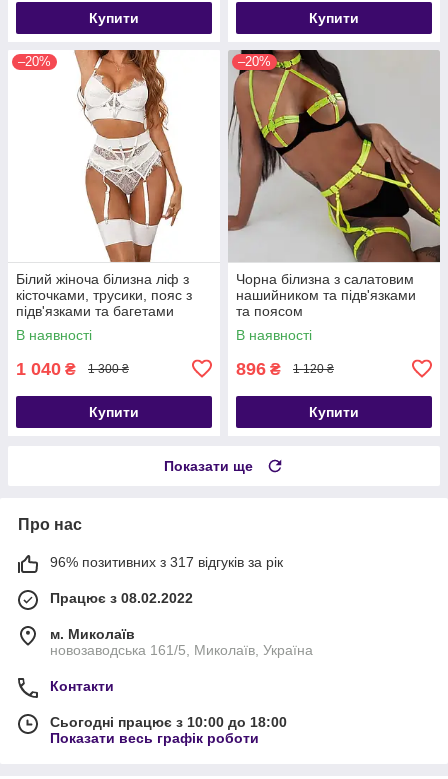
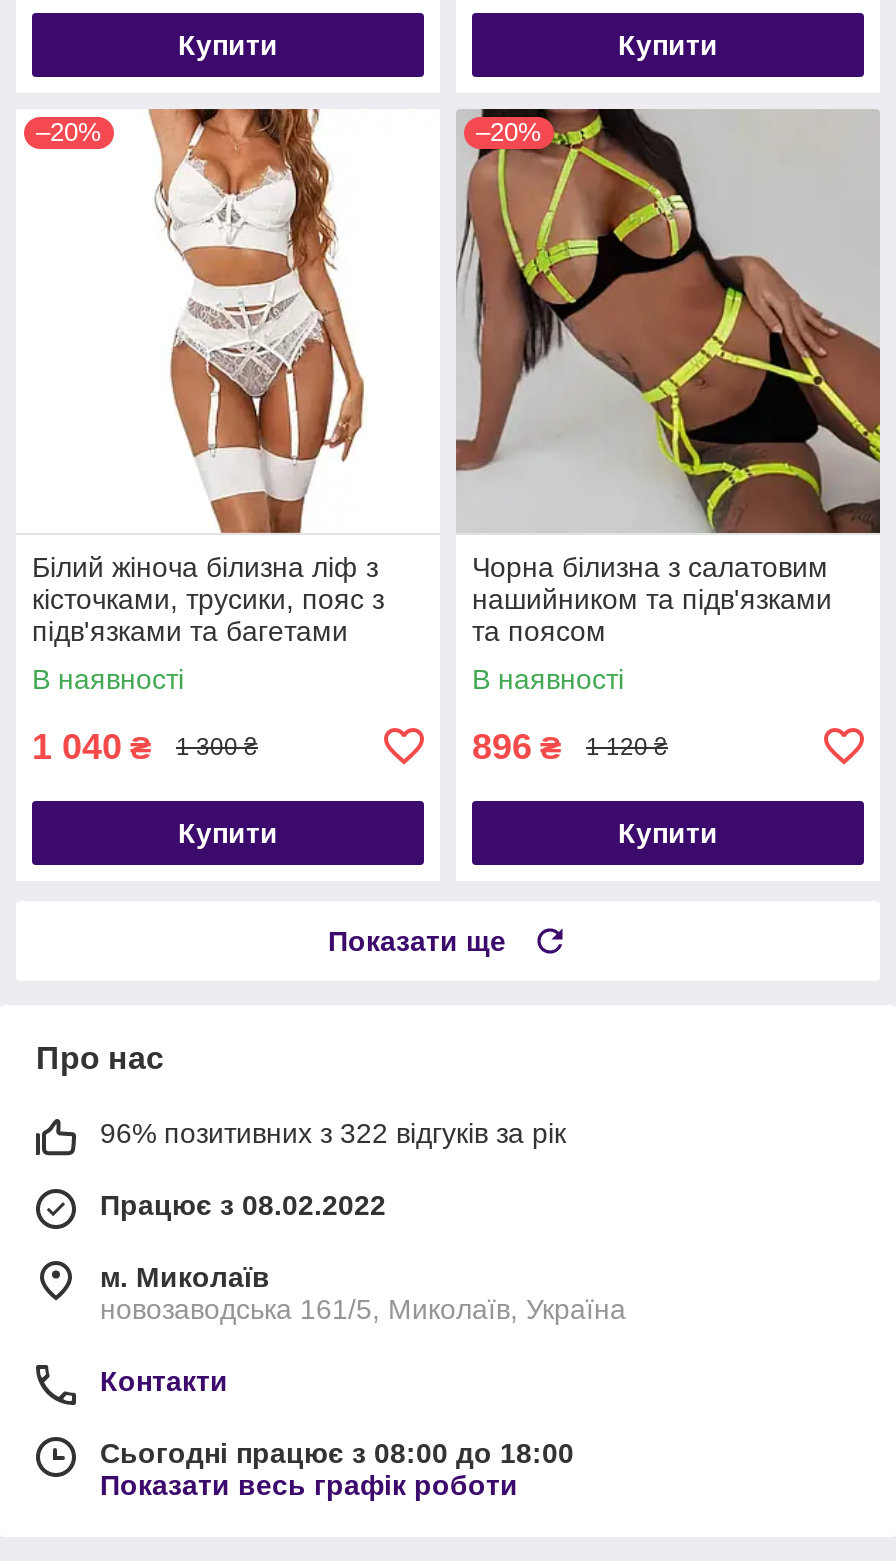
[50,554,283,570] 96% позитивних з 317 відгуків за рік -> [100,1117,566,1149] 96% позитивних з 322 відгуків за рік
[50,714,287,730] Сьогодні працює з 10:00 до 18:00 -> [100,1437,574,1469] Сьогодні працює з 08:00 до 18:00

